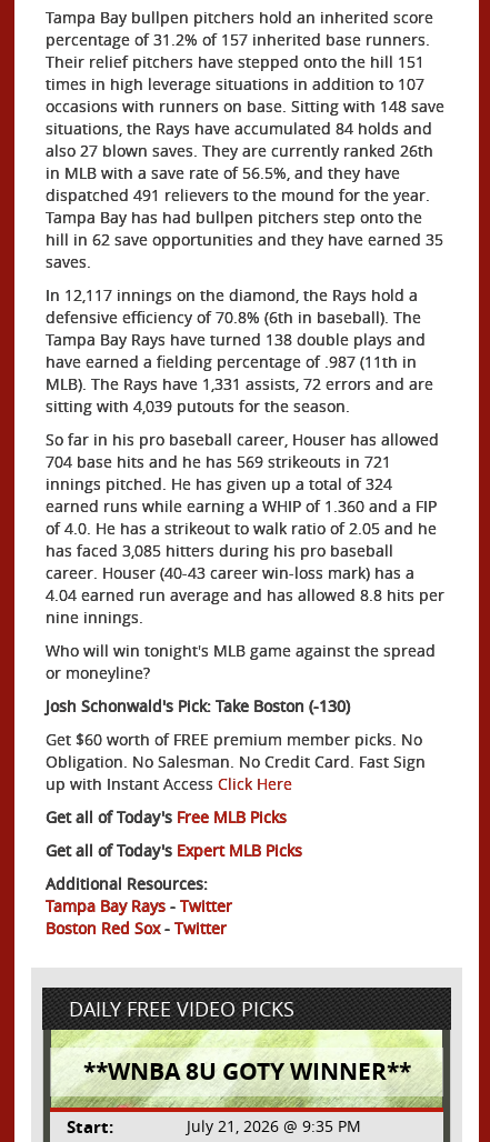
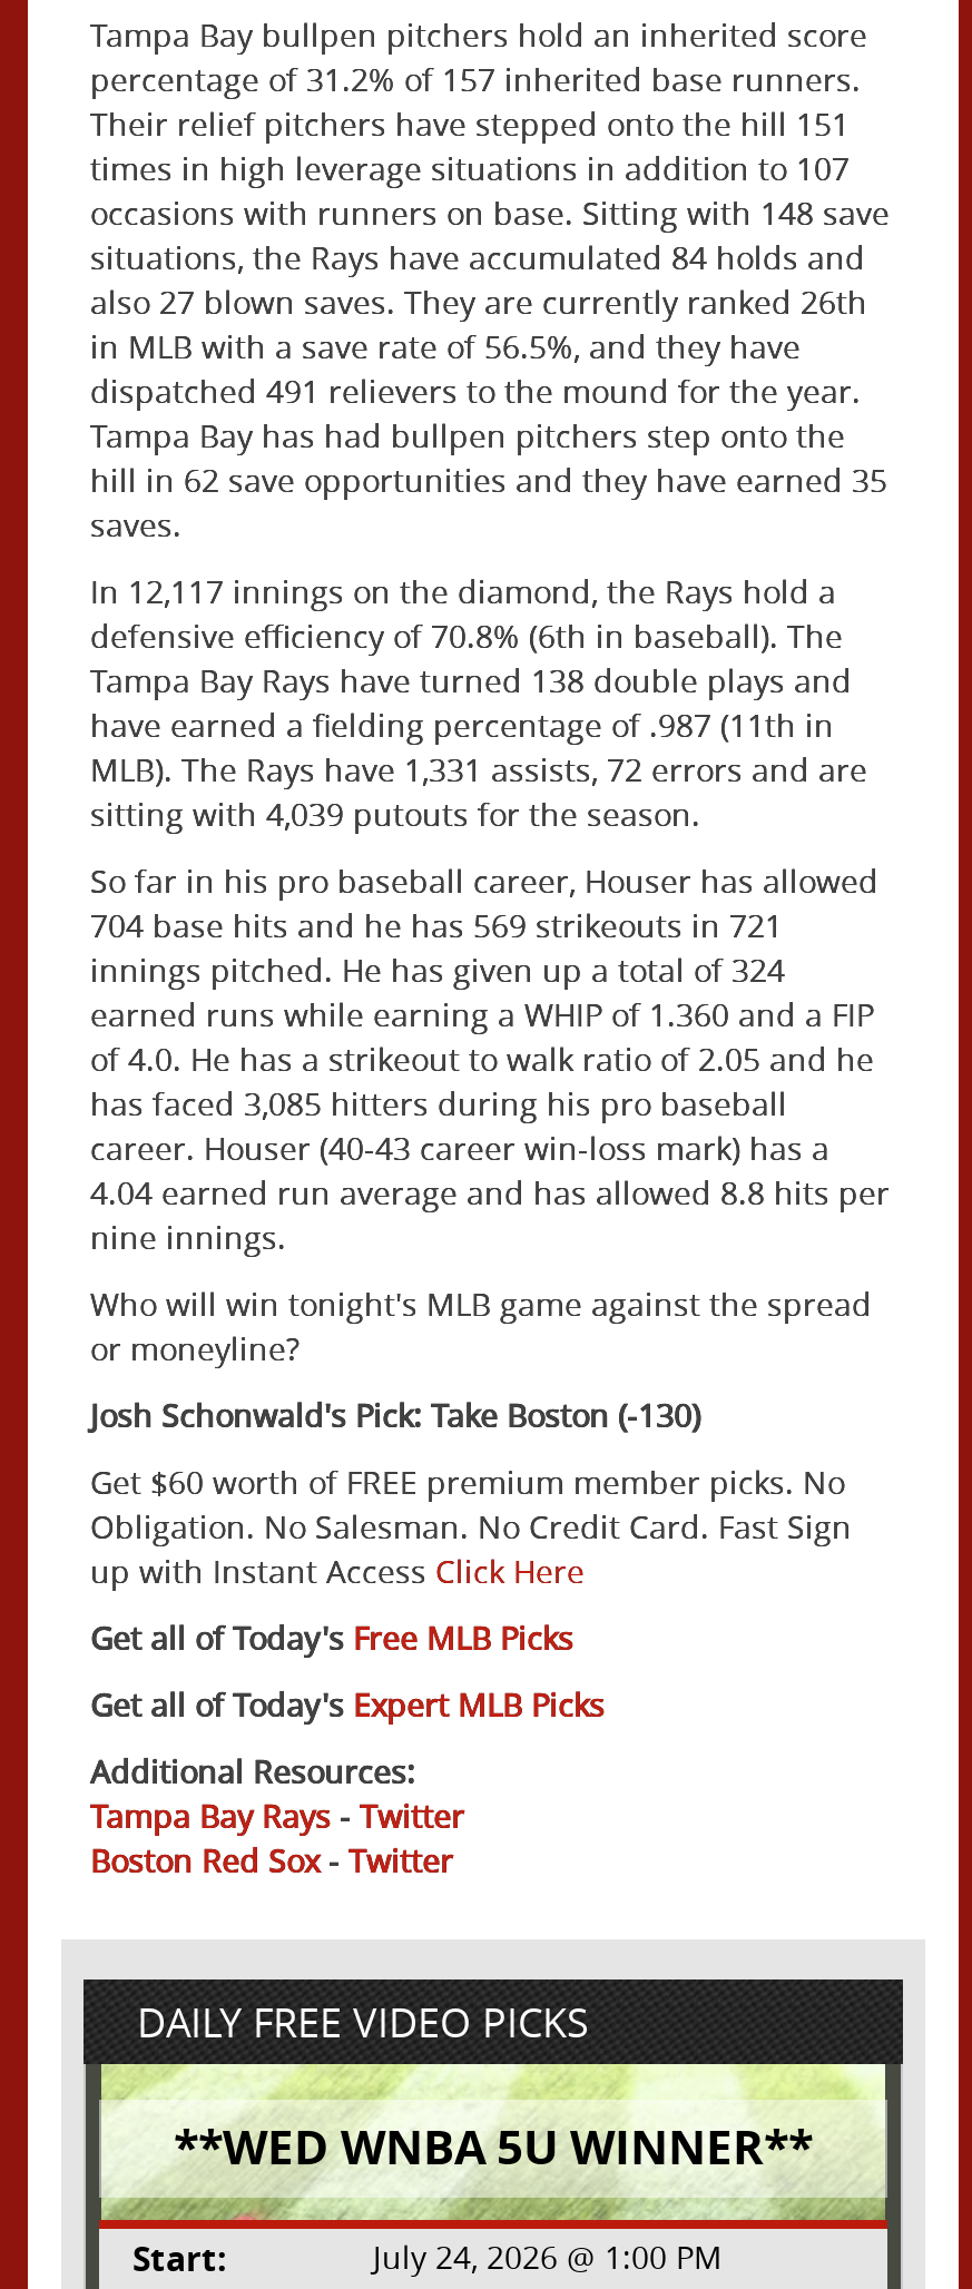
[83,1055,411,1087] **WNBA 8U GOTY WINNER** -> [174,2115,813,2179] **WED WNBA 5U WINNER**
[187,1115,361,1136] July 21, 2026 @ 9:35 PM -> [373,2235,723,2277] July 24, 2026 @ 1:00 PM

